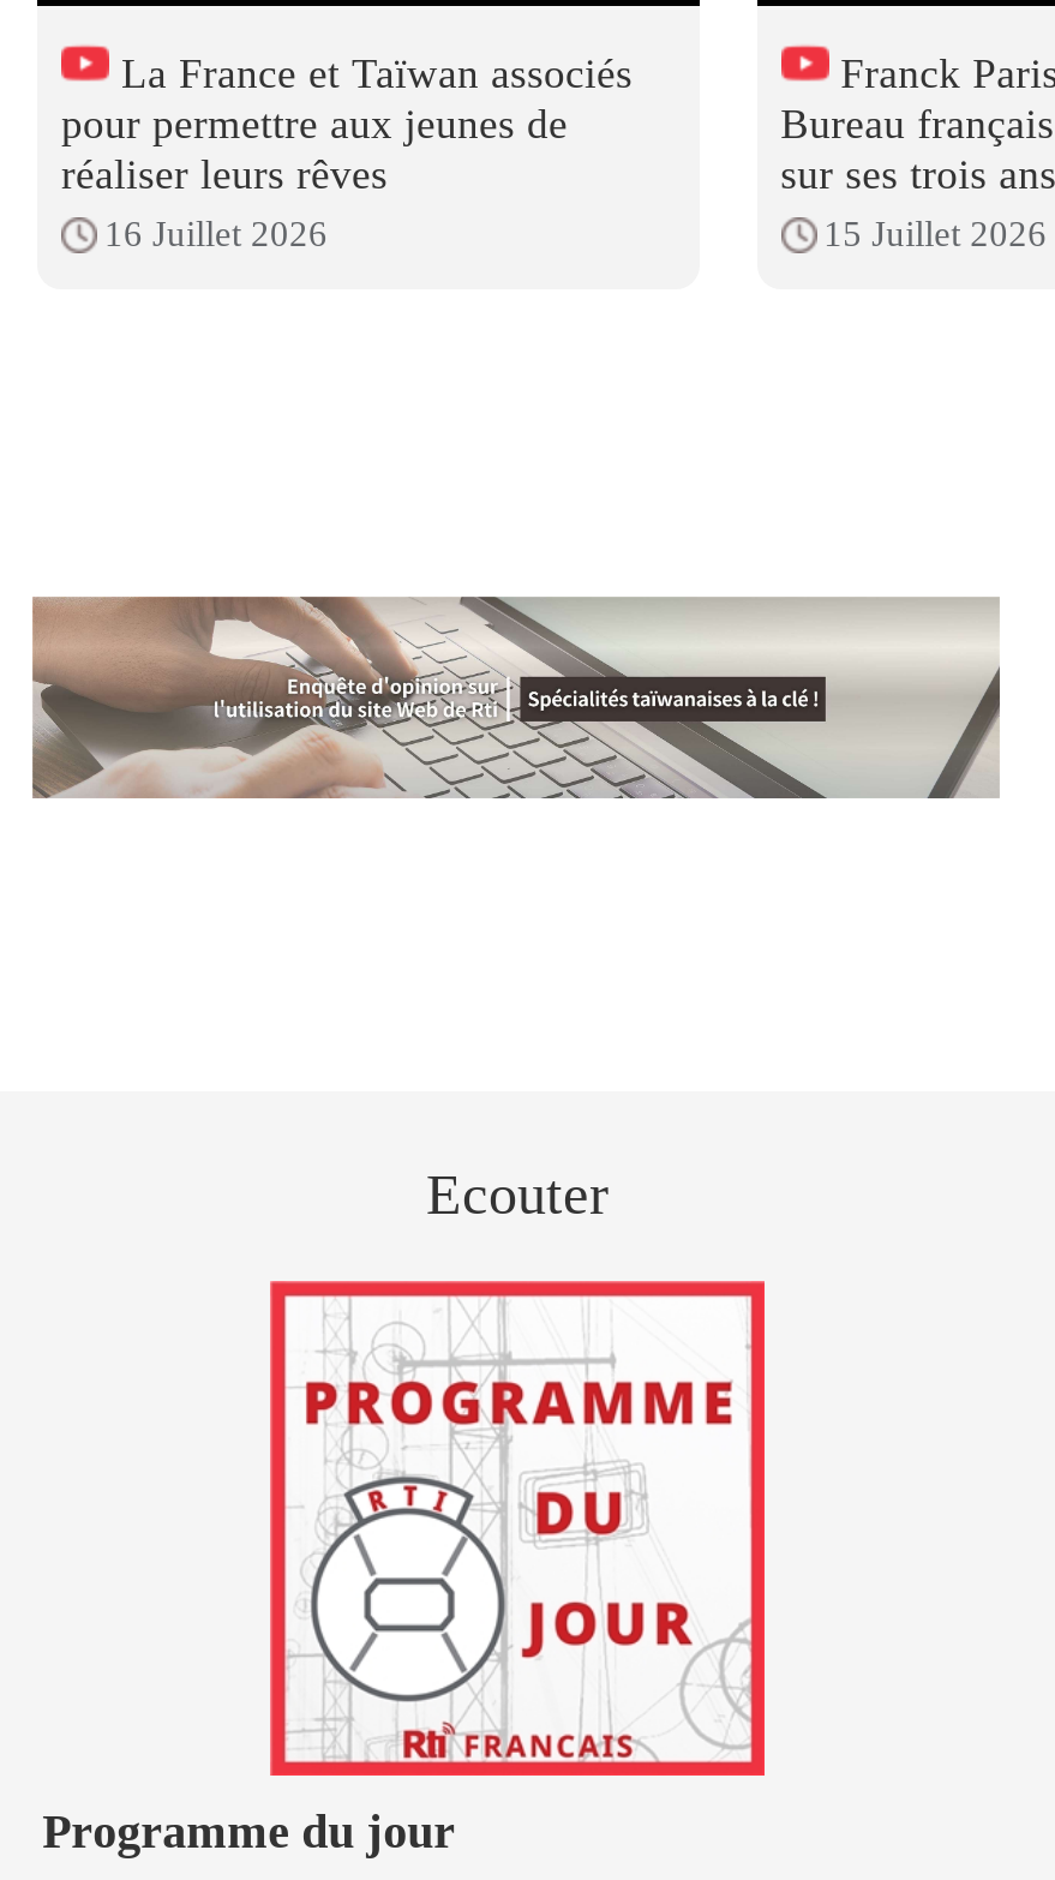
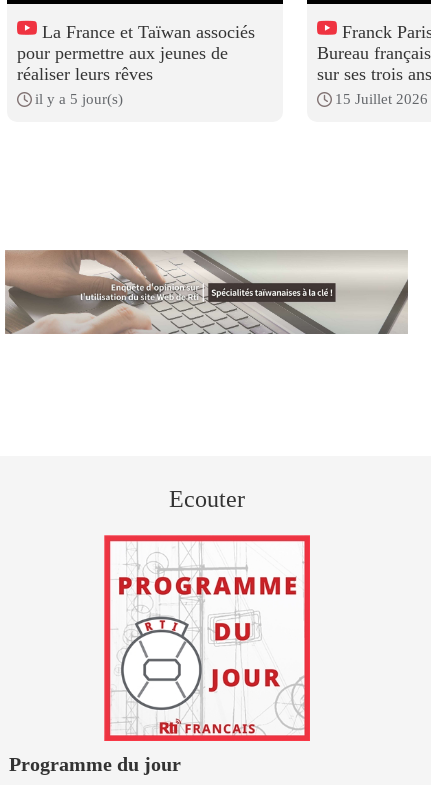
[104,215,328,253] 16 Juillet 2026 -> [35,91,123,107] il y a 5 jour(s)

